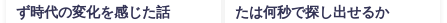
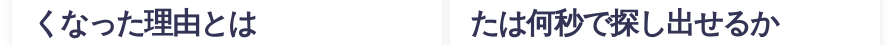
[16,5,170,19] ず時代の変化を感じた話 -> [32,9,256,37] くなった理由とは

